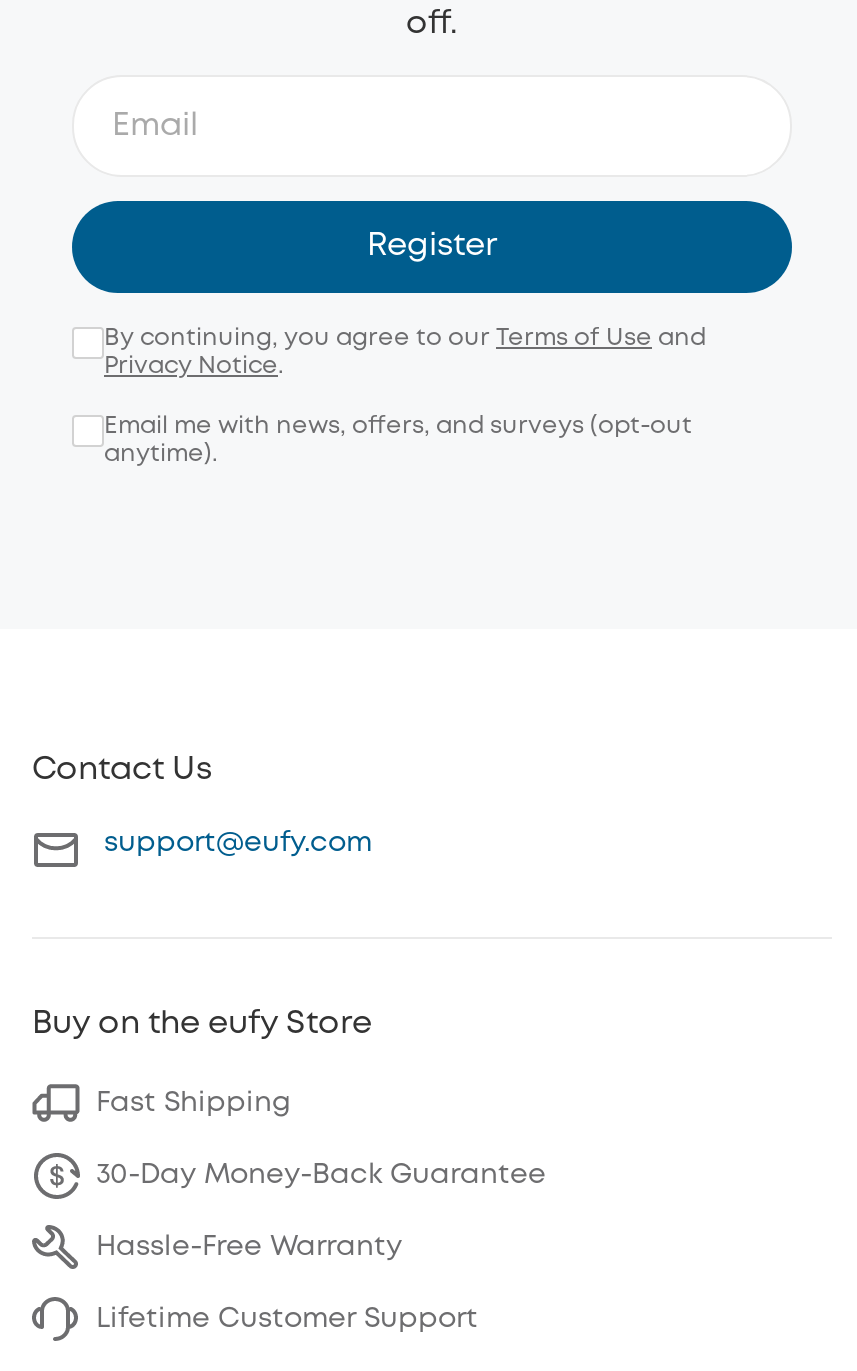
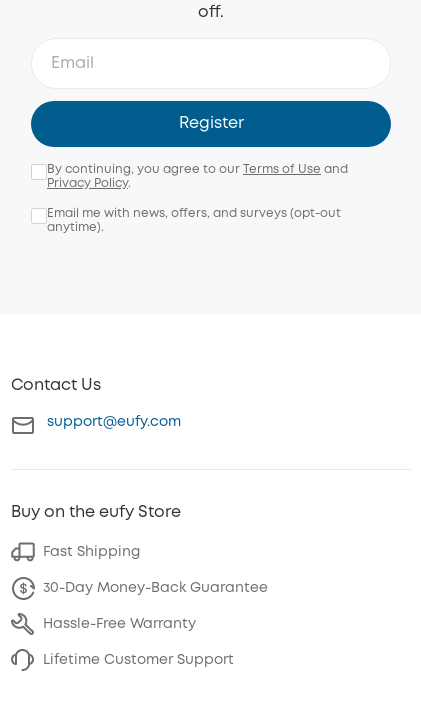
[104,355,284,377] Privacy Notice. -> [47,178,131,189] Privacy Policy.

